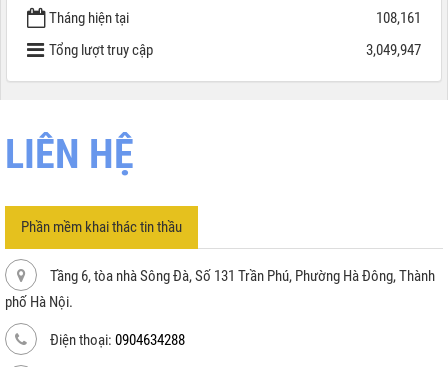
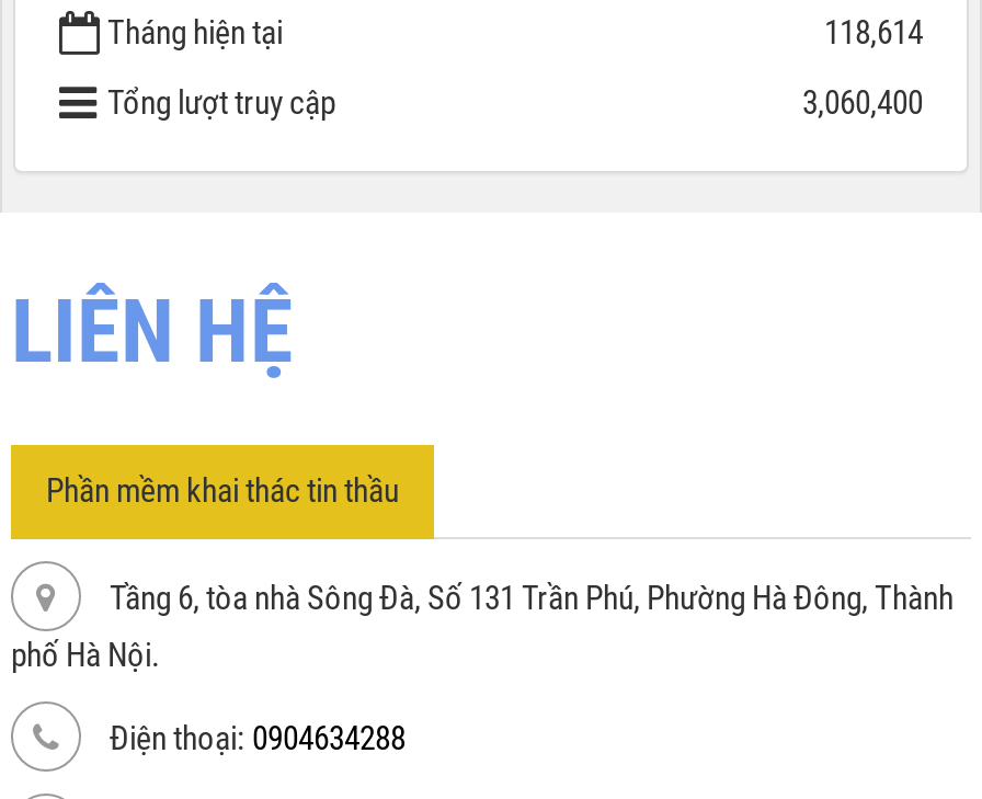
[376,9,421,27] 108,161 -> [824,14,923,53] 118,614
[366,41,421,59] 3,049,947 -> [802,84,923,124] 3,060,400

